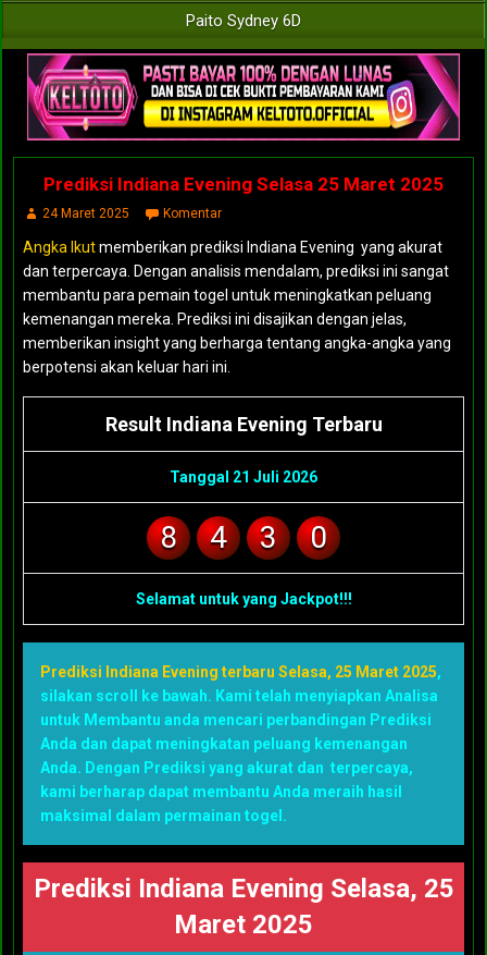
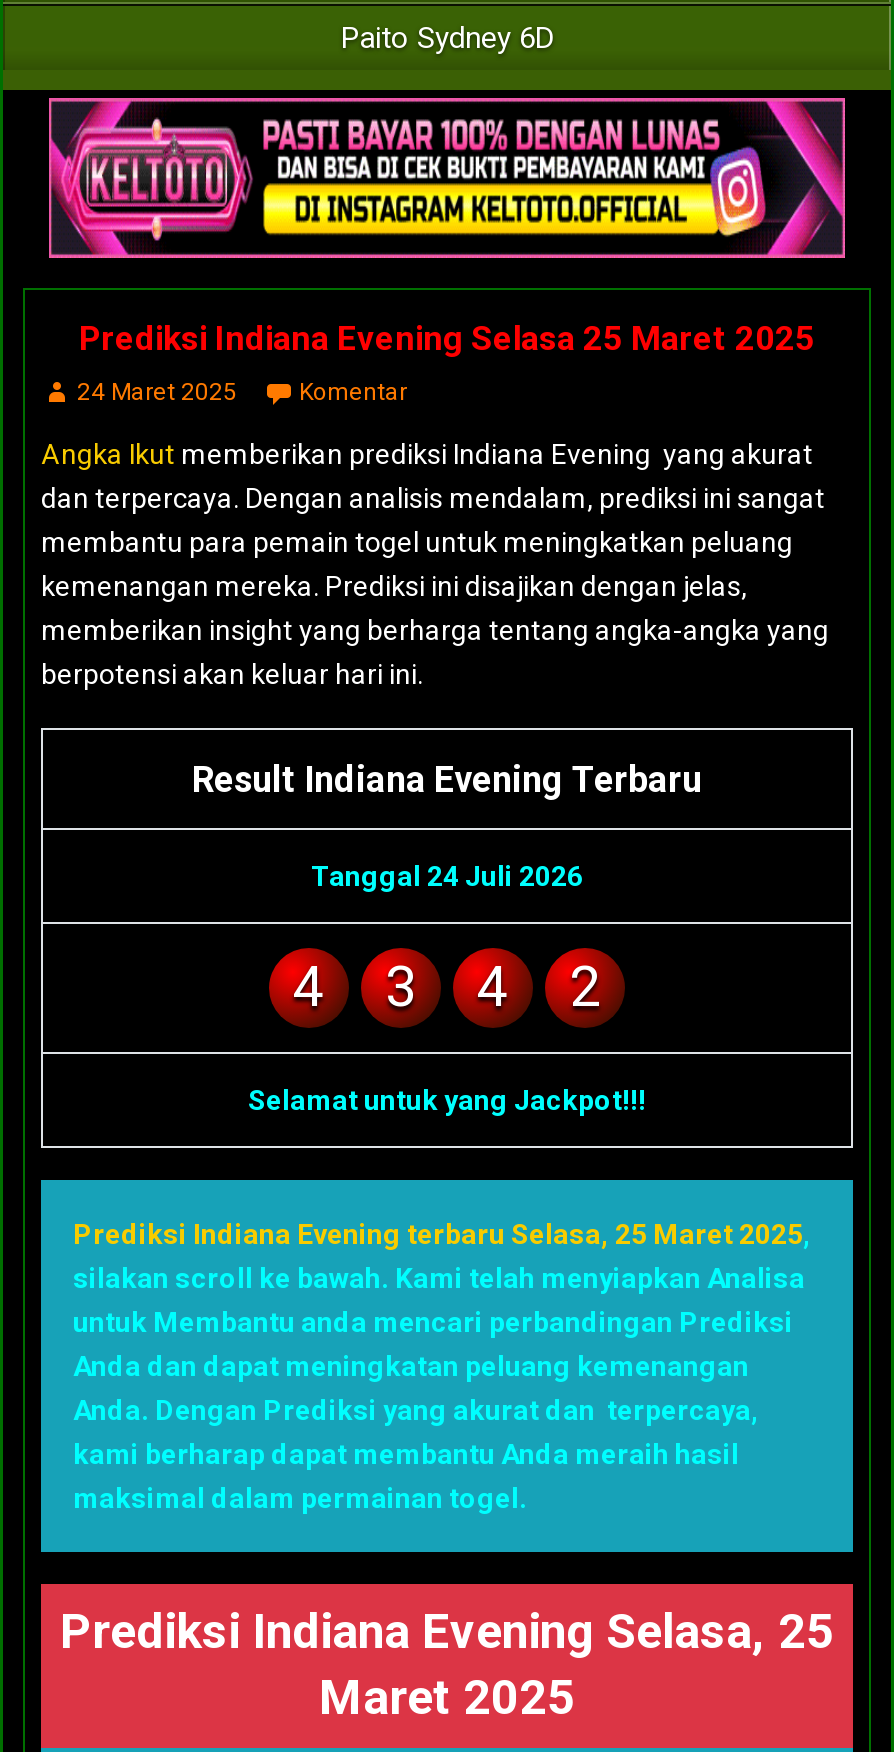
[160,468,317,555] Tanggal 21 Juli 2026 | 8 -> [311,859,583,891] Tanggal 24 Juli 2026
[310,519,327,555] 0 -> [477,953,601,1019] 4 | 2

